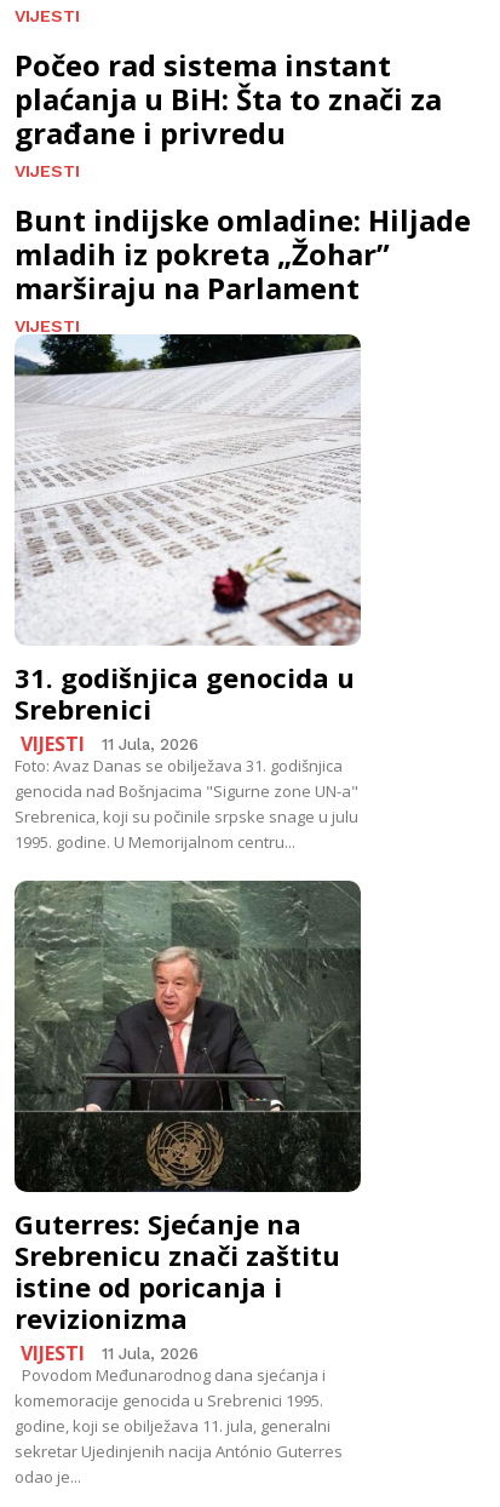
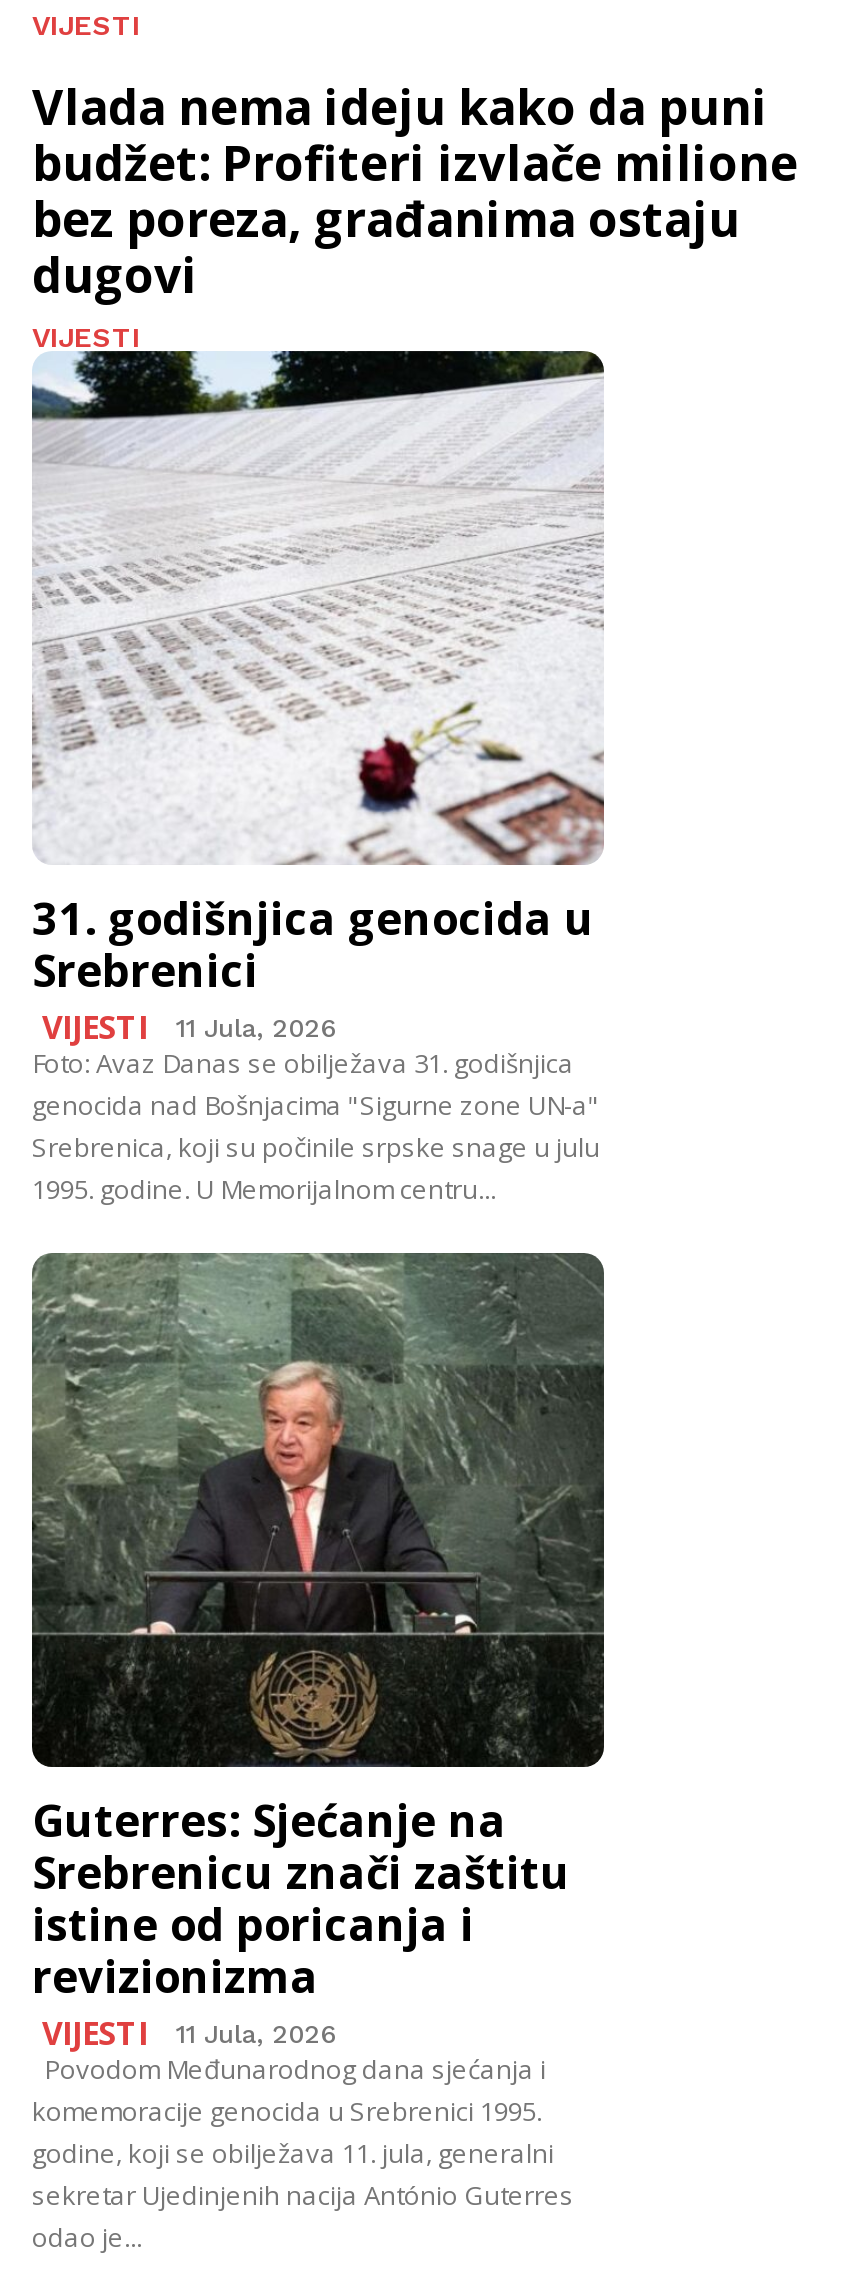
[15,45,471,307] Počeo rad sistema instant | plaćanja u BiH: Šta to znači za | građane i privredu | VIJESTI | Bunt indijske omladine: Hiljade | mladih iz pokreta „Žohar” | marširaju na Parlament -> [32,73,798,307] Vlada nema ideju kako da puni | budžet: Profiteri izvlače milione | bez poreza, građanima ostaju | dugovi

